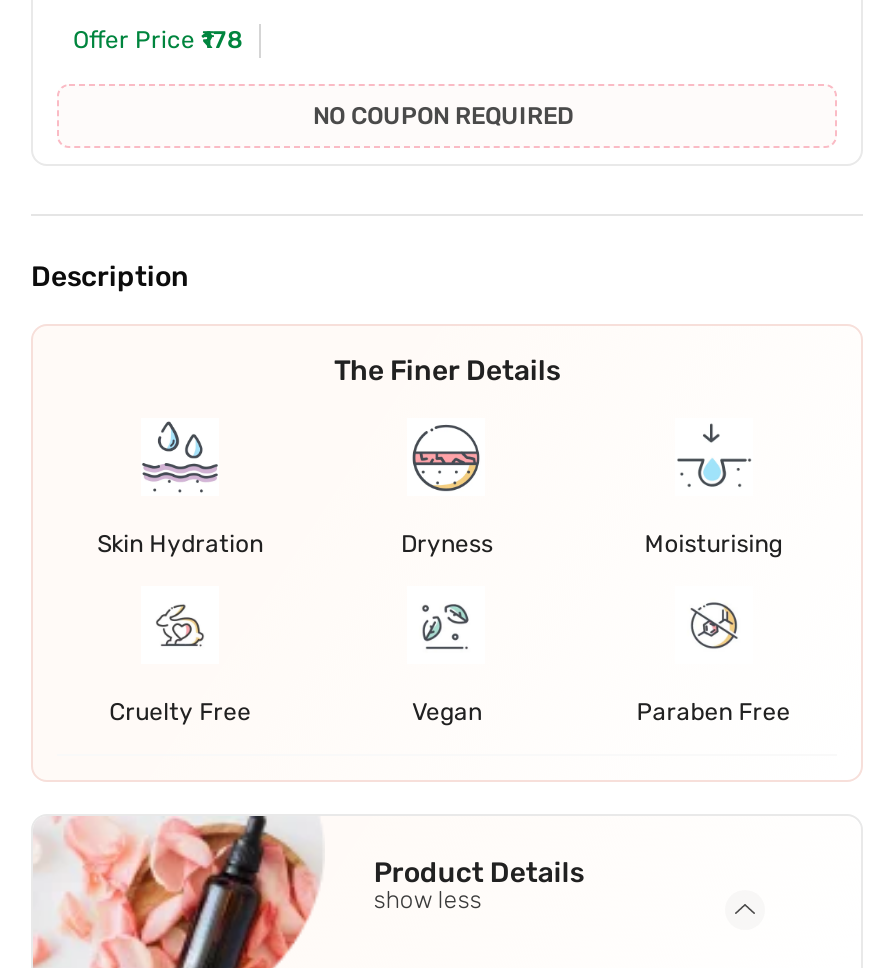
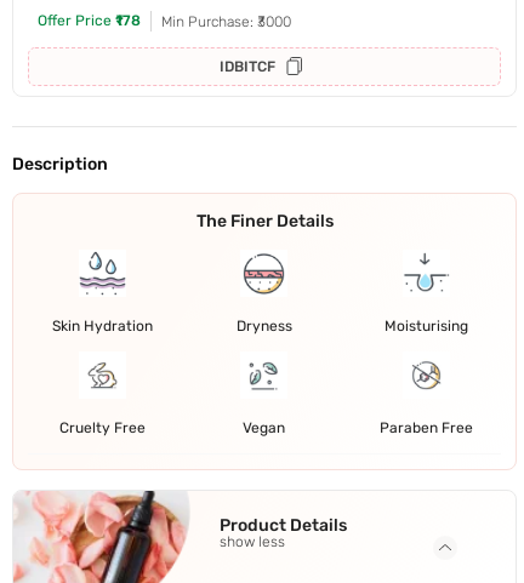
[313,103,573,131] NO COUPON REQUIRED -> [161,13,291,76] Min Purchase: ₹3000 | IDBITCF

